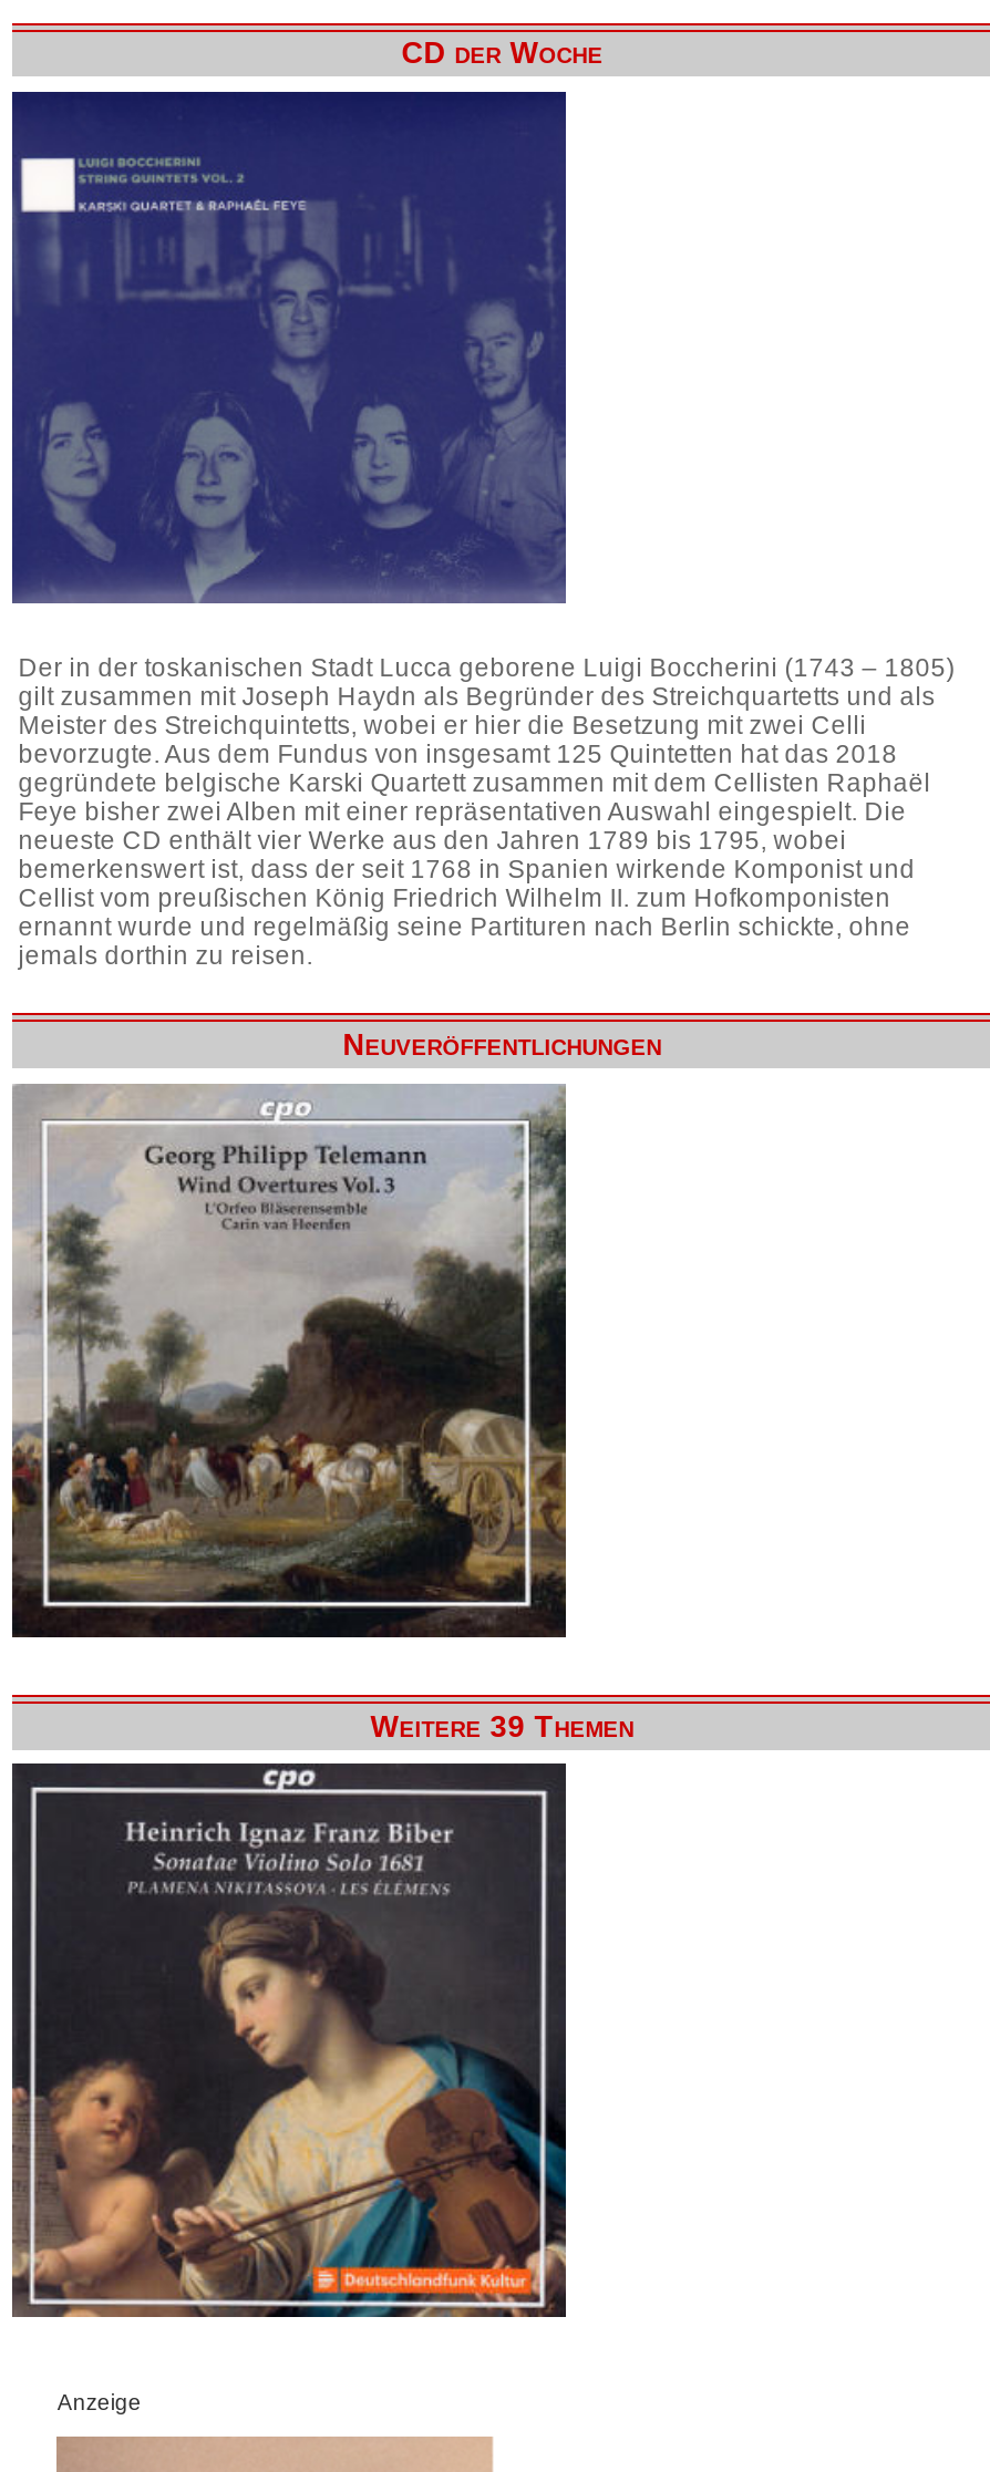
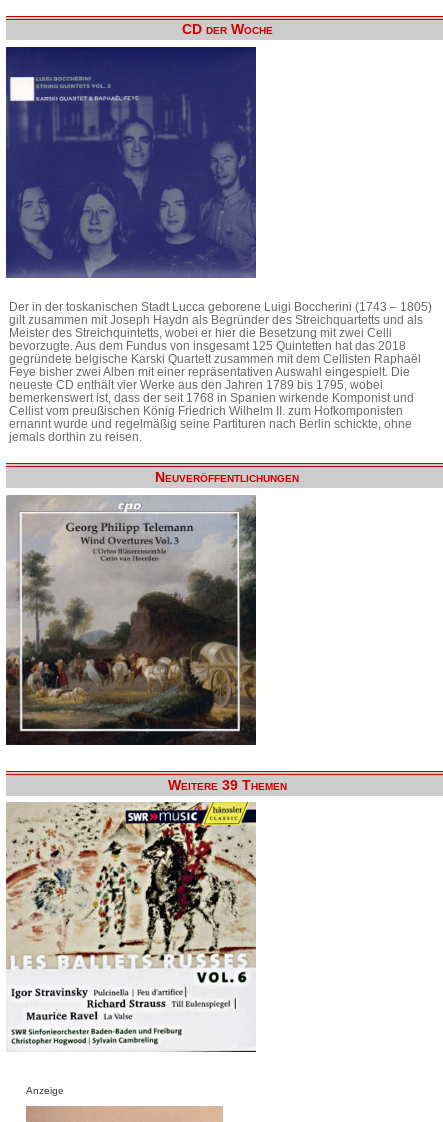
[10,1761,568,2319] [image] -> [5,801,257,1052] [image]

